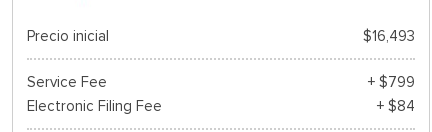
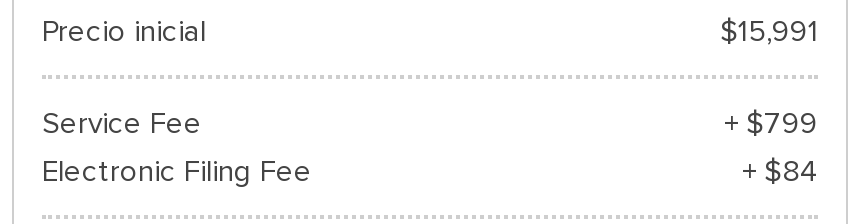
[363,27,415,45] $16,493 -> [720,13,818,49] $15,991

